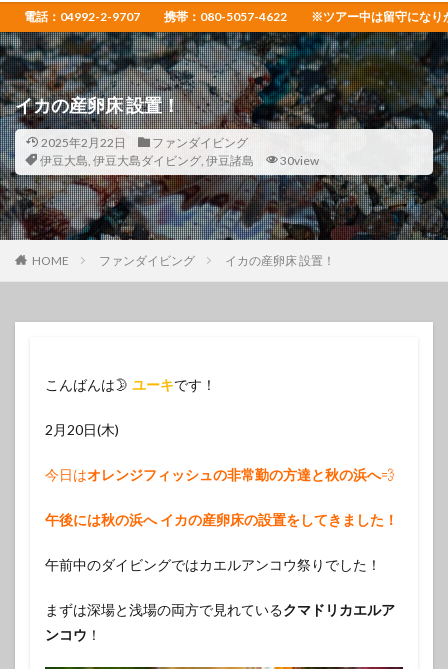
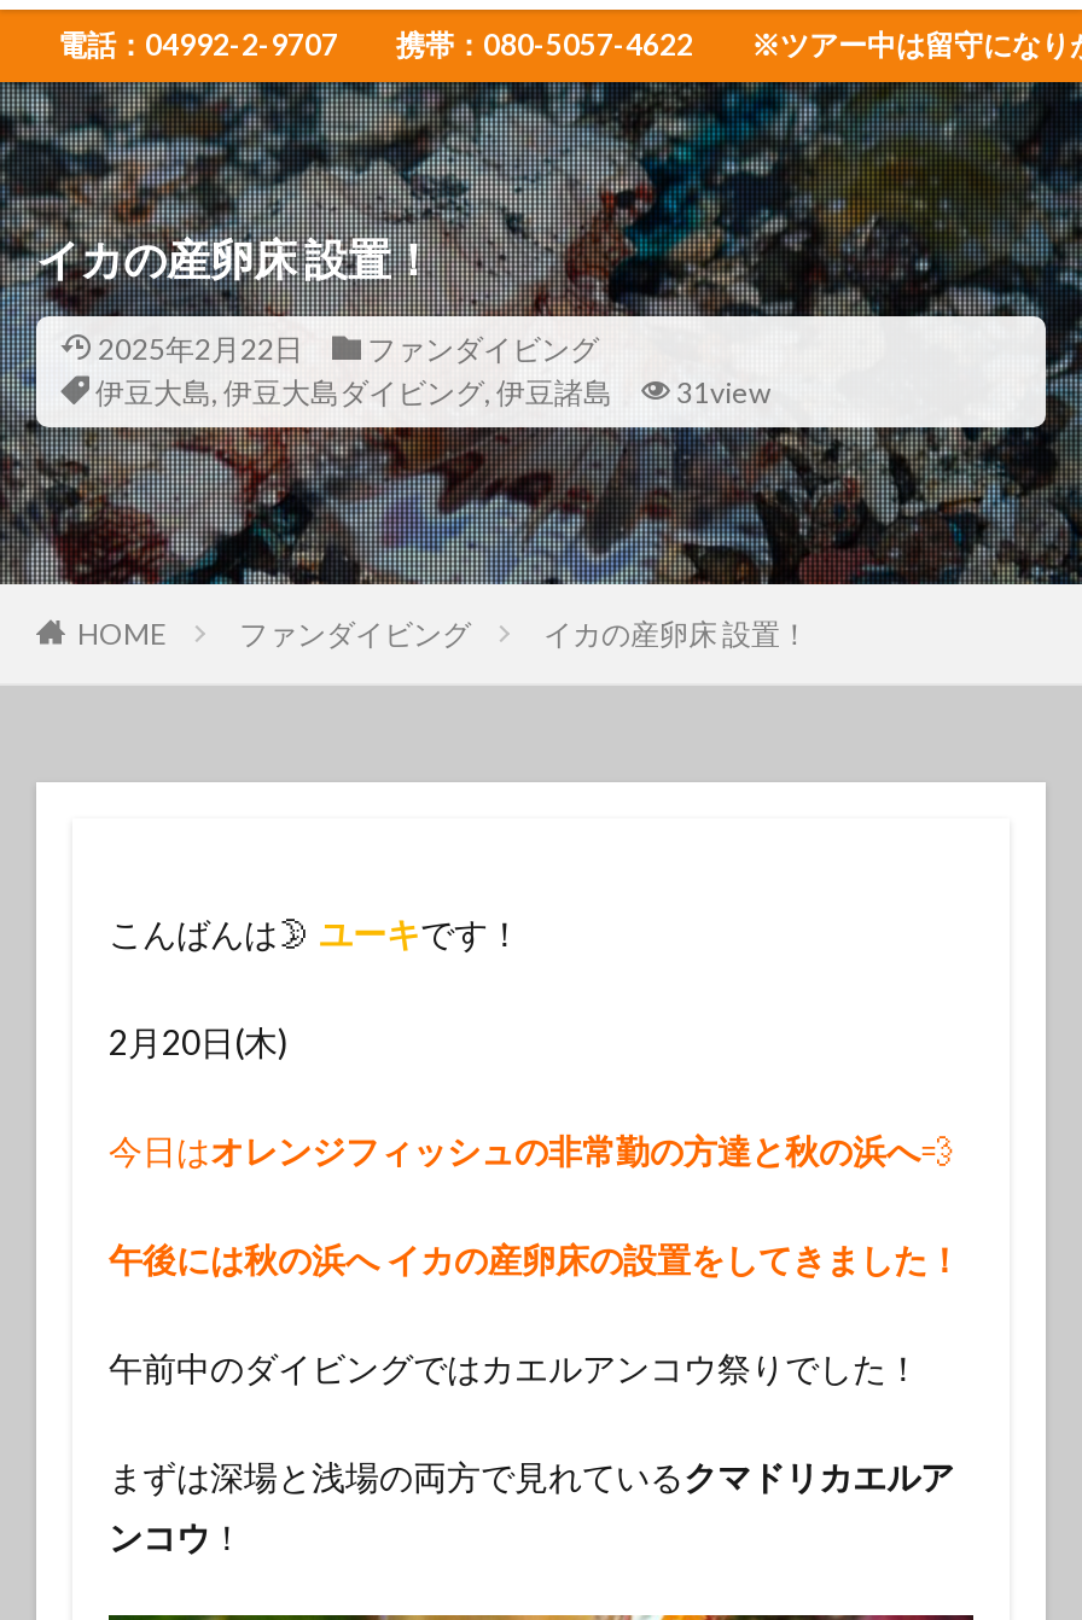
[39,153,319,168] 伊豆大島,伊豆大島ダイビング,伊豆諸島 30view -> [95,374,770,410] 伊豆大島,伊豆大島ダイビング,伊豆諸島 31view

